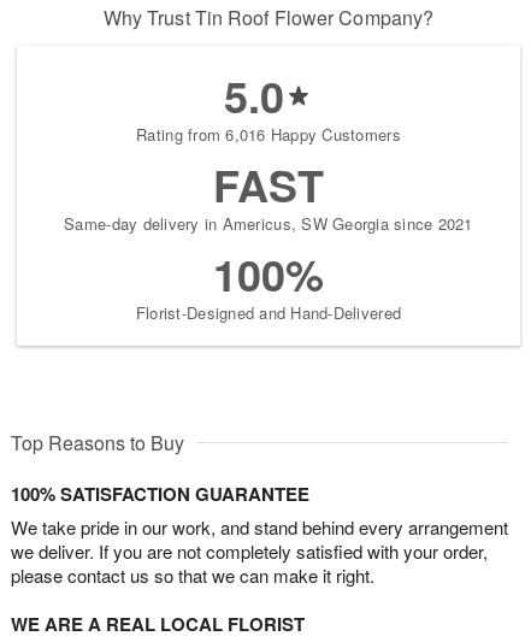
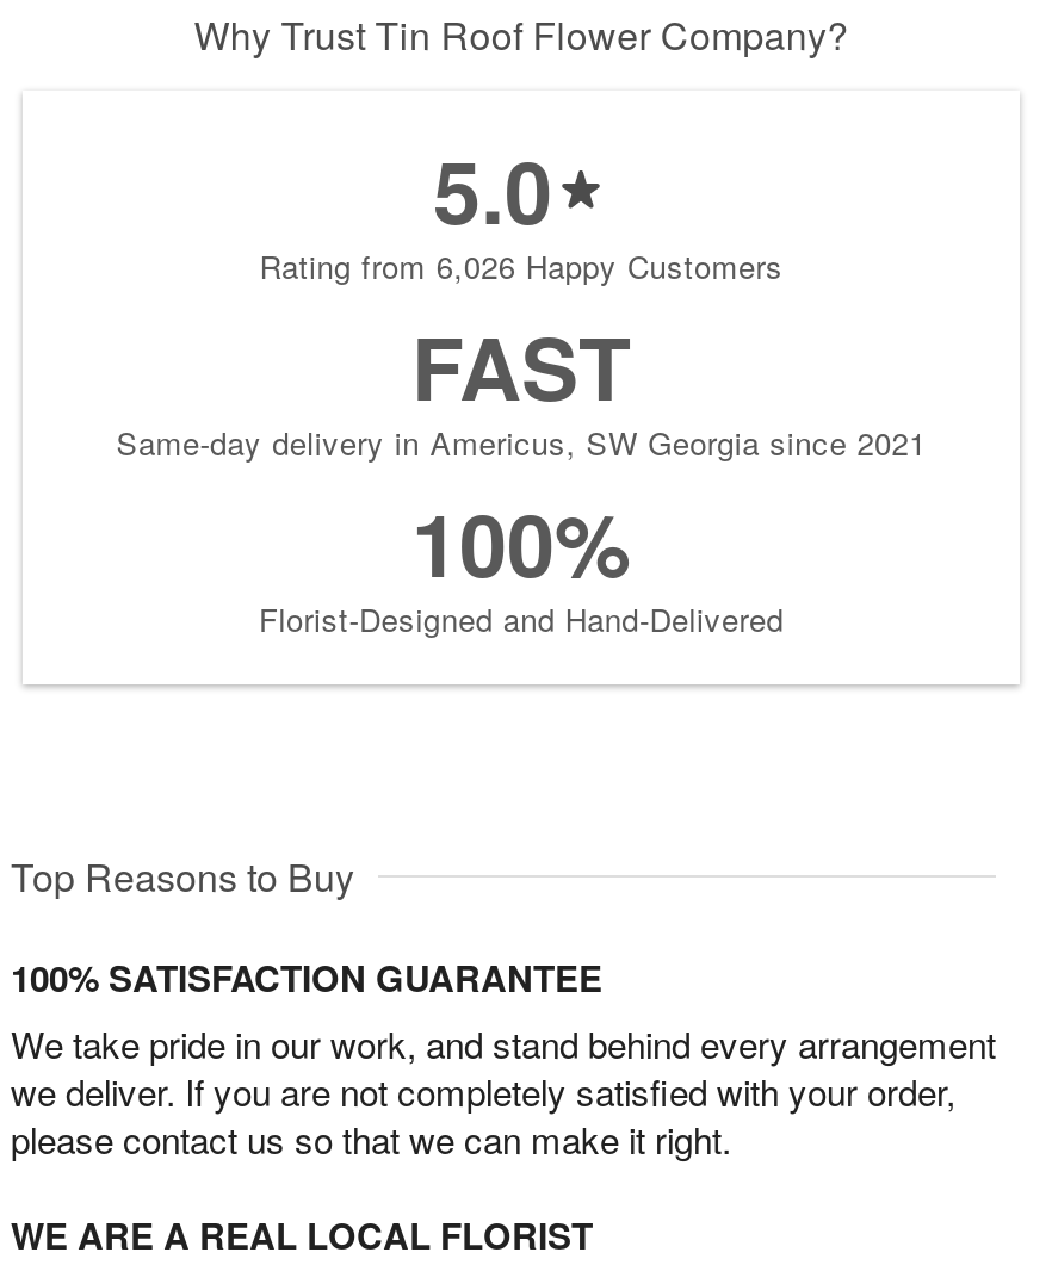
[136,123,401,146] Rating from 6,016 Happy Customers -> [259,244,783,289] Rating from 6,026 Happy Customers

